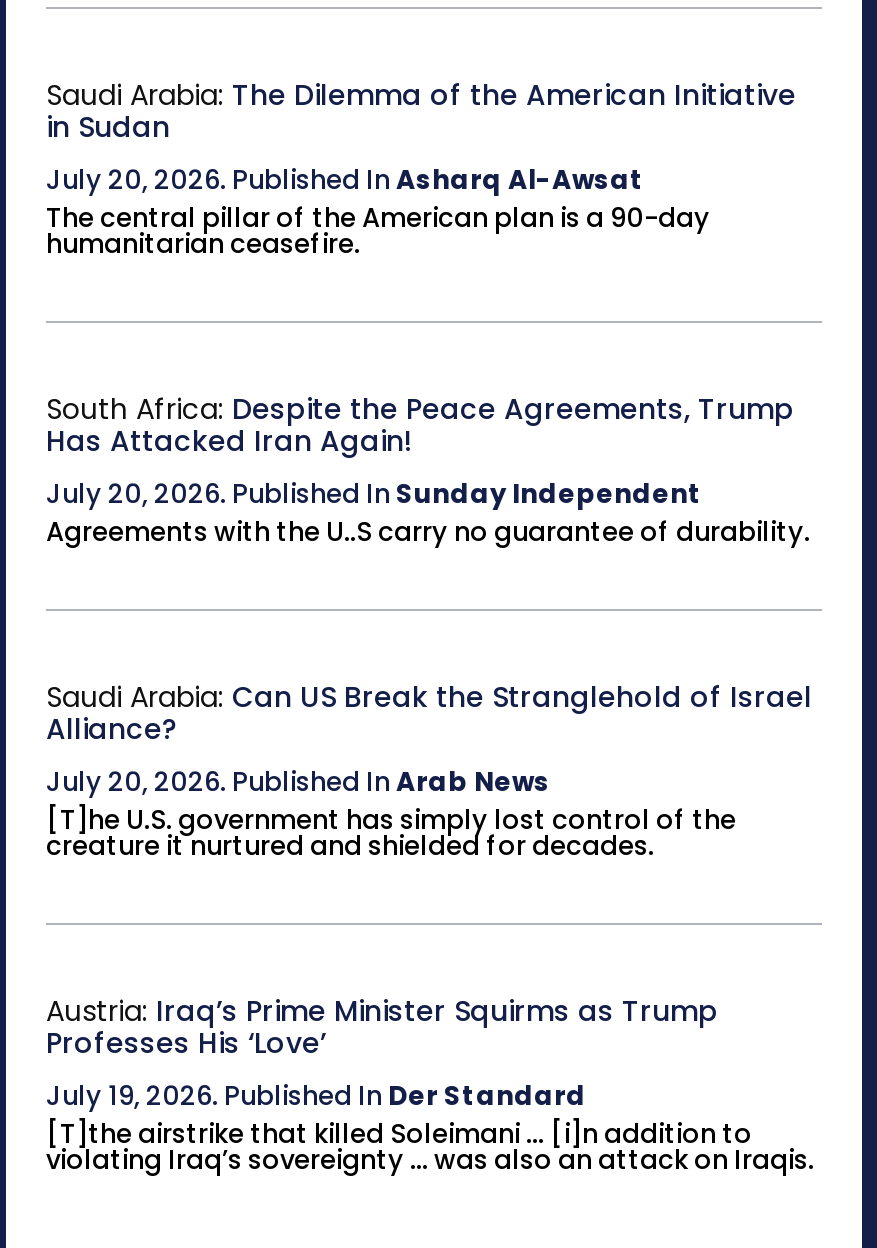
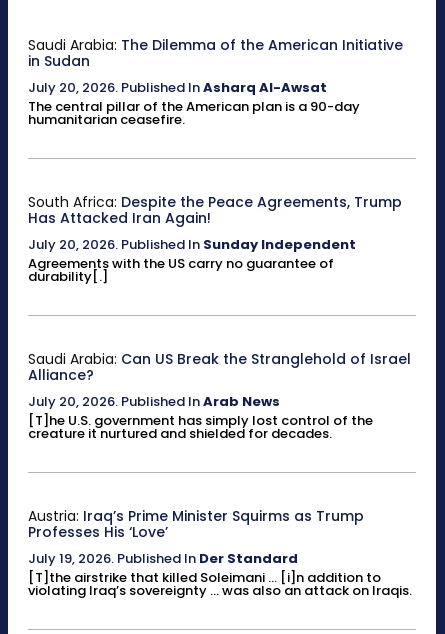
[46,513,810,551] Agreements with the U..S carry no guarantee of durability. -> [28,254,334,286] Agreements with the US carry no guarantee of | durability[.]

